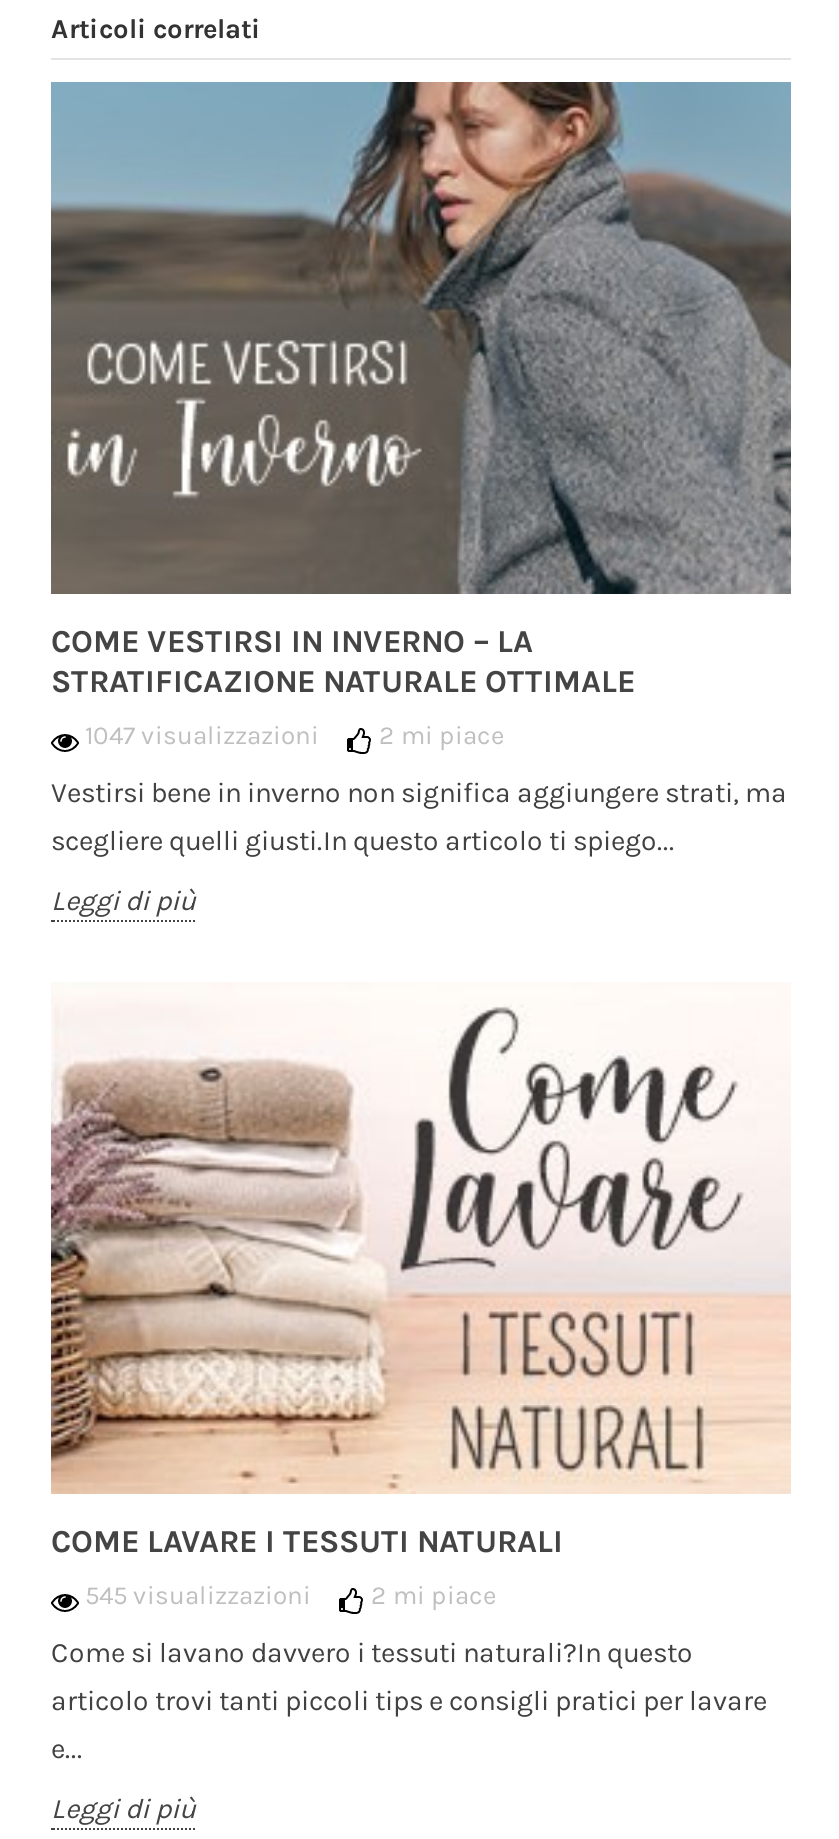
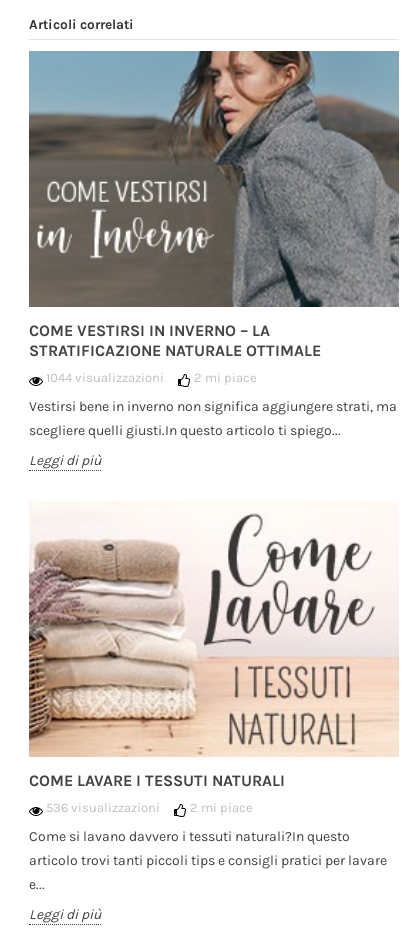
[85,719,319,749] 1047 visualizzazioni -> [46,370,164,385] 1044 visualizzazioni
[85,1580,311,1610] 545 visualizzazioni -> [46,800,160,815] 536 visualizzazioni

